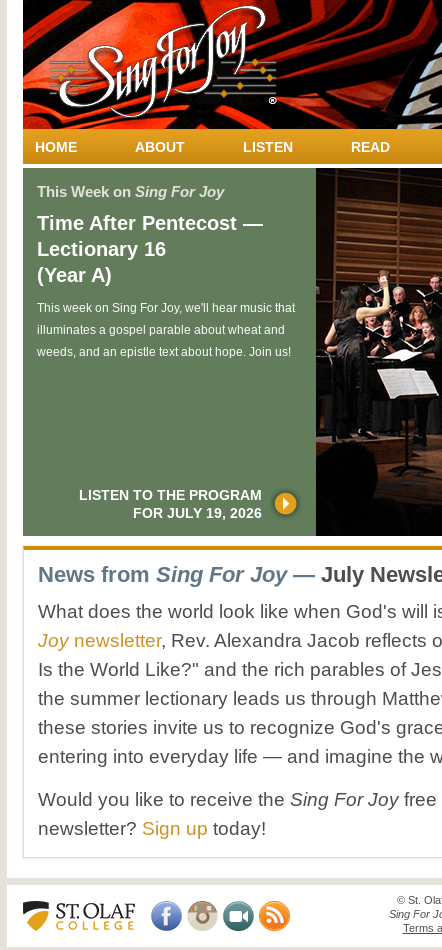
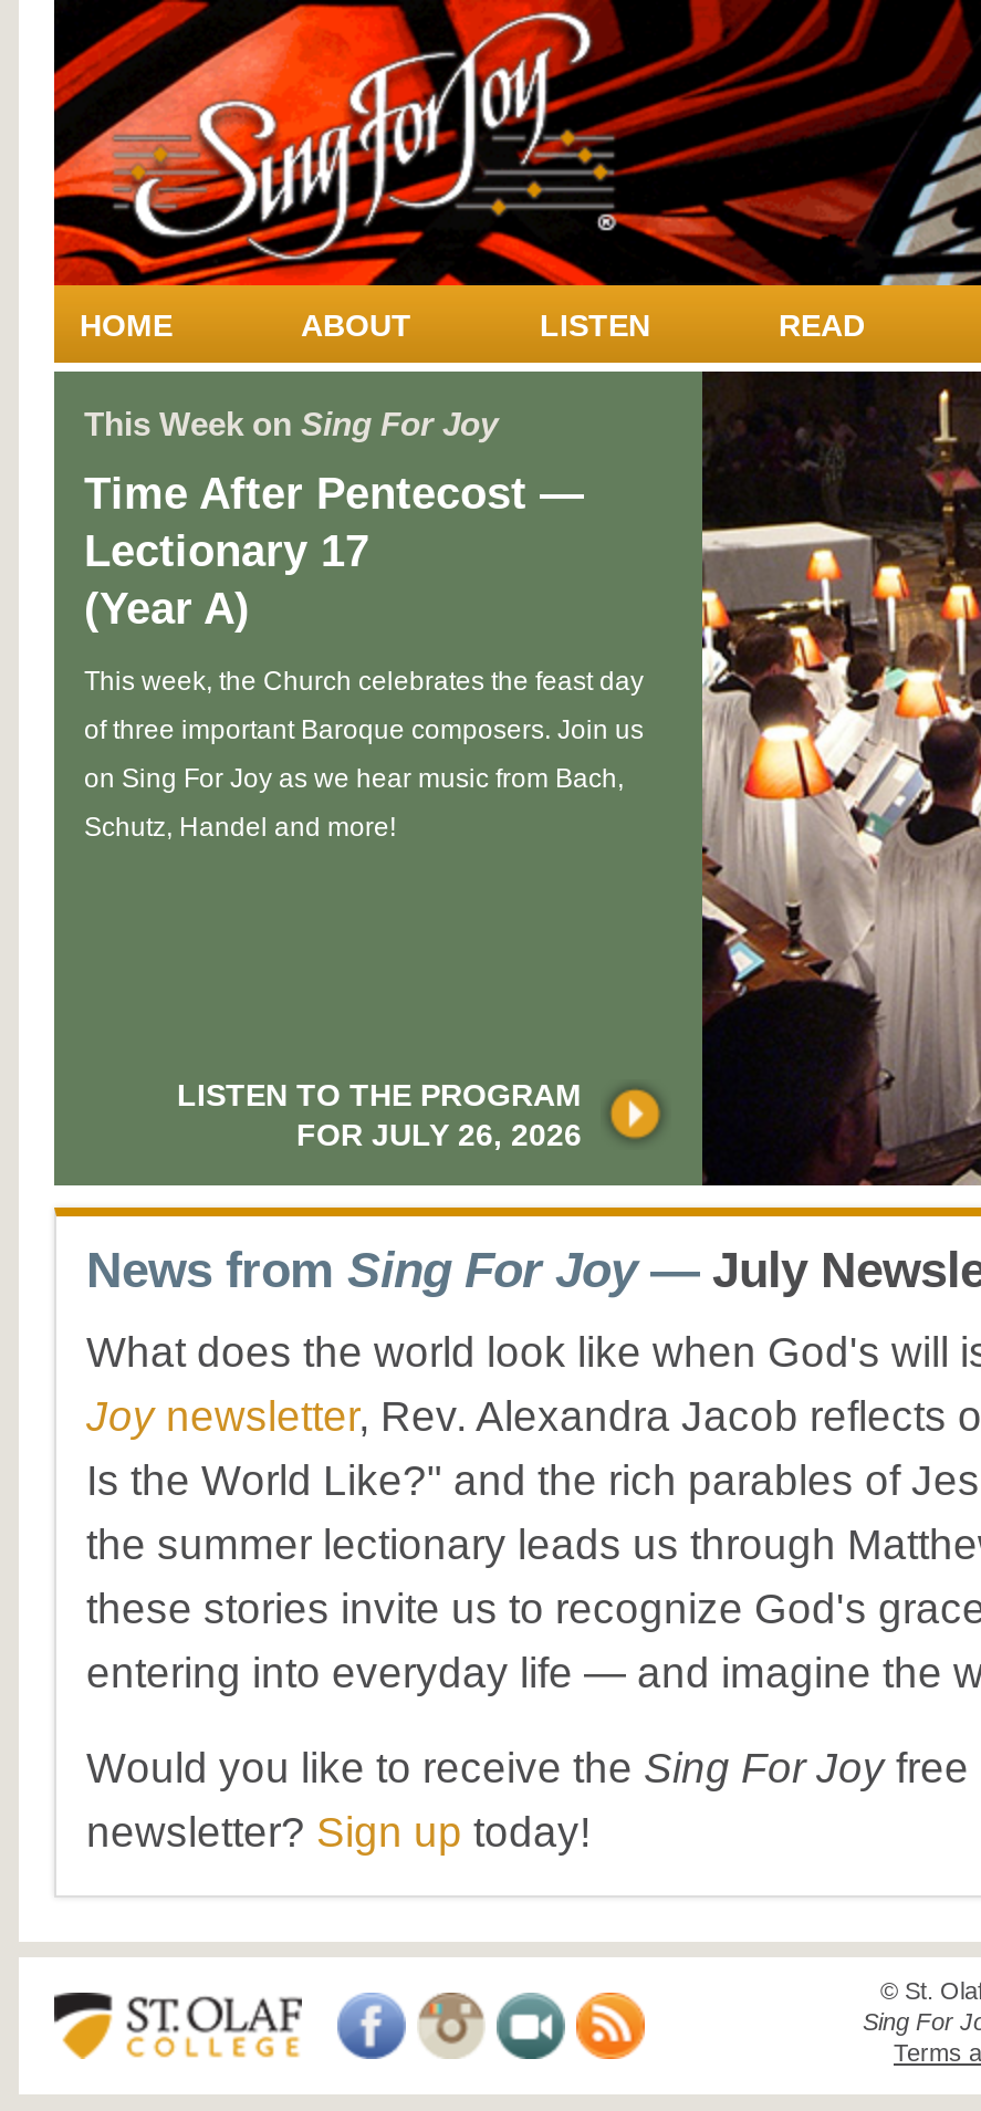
[36,172,439,537] [image] | This week on Sing For Joy, we'll hear music that | illuminates a gospel parable about wheat and | weeds, and an epistle text about hope. Join us! -> [84,383,974,1188] [image] | This week, the Church celebrates the feast day | of three important Baroque composers. Join us | on Sing For Joy as we hear music from Bach, | Schutz, Handel and more!
[36,238,165,260] Lectionary 16 -> [84,526,369,575] Lectionary 17
[132,505,261,521] FOR JULY 19, 2026 -> [296,1117,582,1152] FOR JULY 26, 2026

